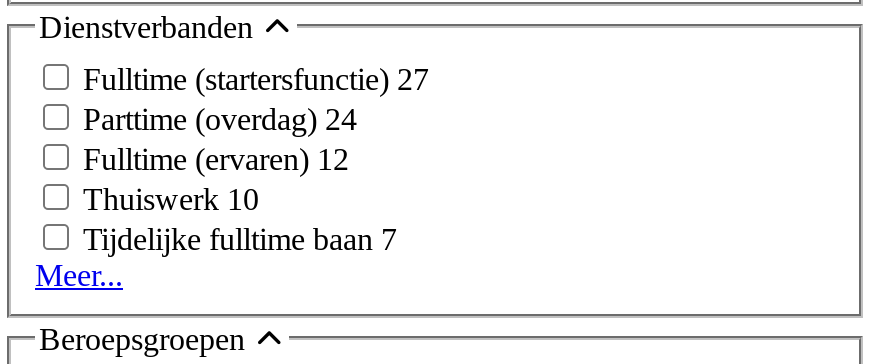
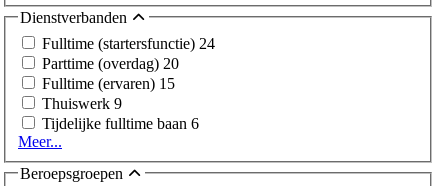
[83,61,429,95] Fulltime (startersfunctie) 27 -> [42,35,215,52] Fulltime (startersfunctie) 24
[83,101,357,135] Parttime (overdag) 24 -> [42,55,179,72] Parttime (overdag) 20
[83,141,349,175] Fulltime (ervaren) 12 -> [42,75,175,92] Fulltime (ervaren) 15
[83,181,259,215] Thuiswerk 10 -> [42,95,122,112] Thuiswerk 9
[83,221,397,255] Tijdelijke fulltime baan 7 -> [42,115,199,132] Tijdelijke fulltime baan 6

